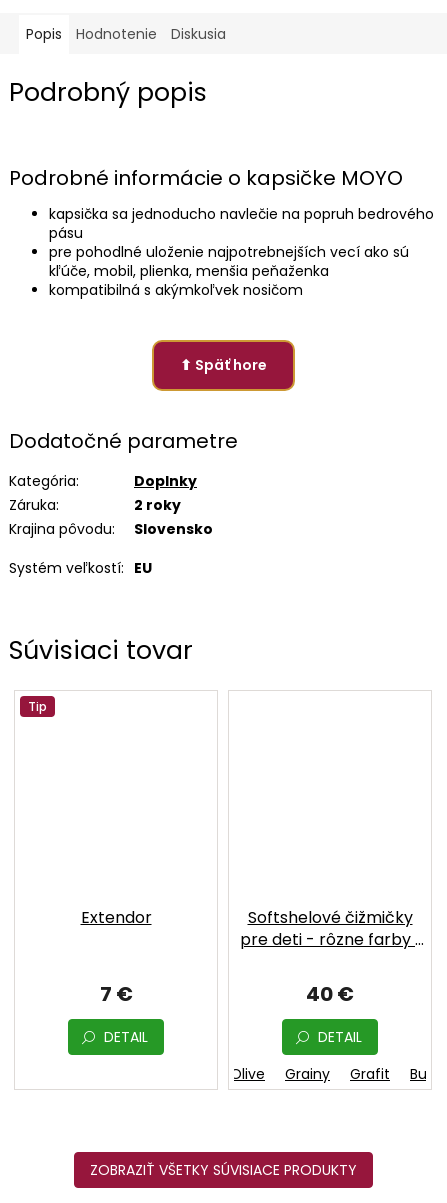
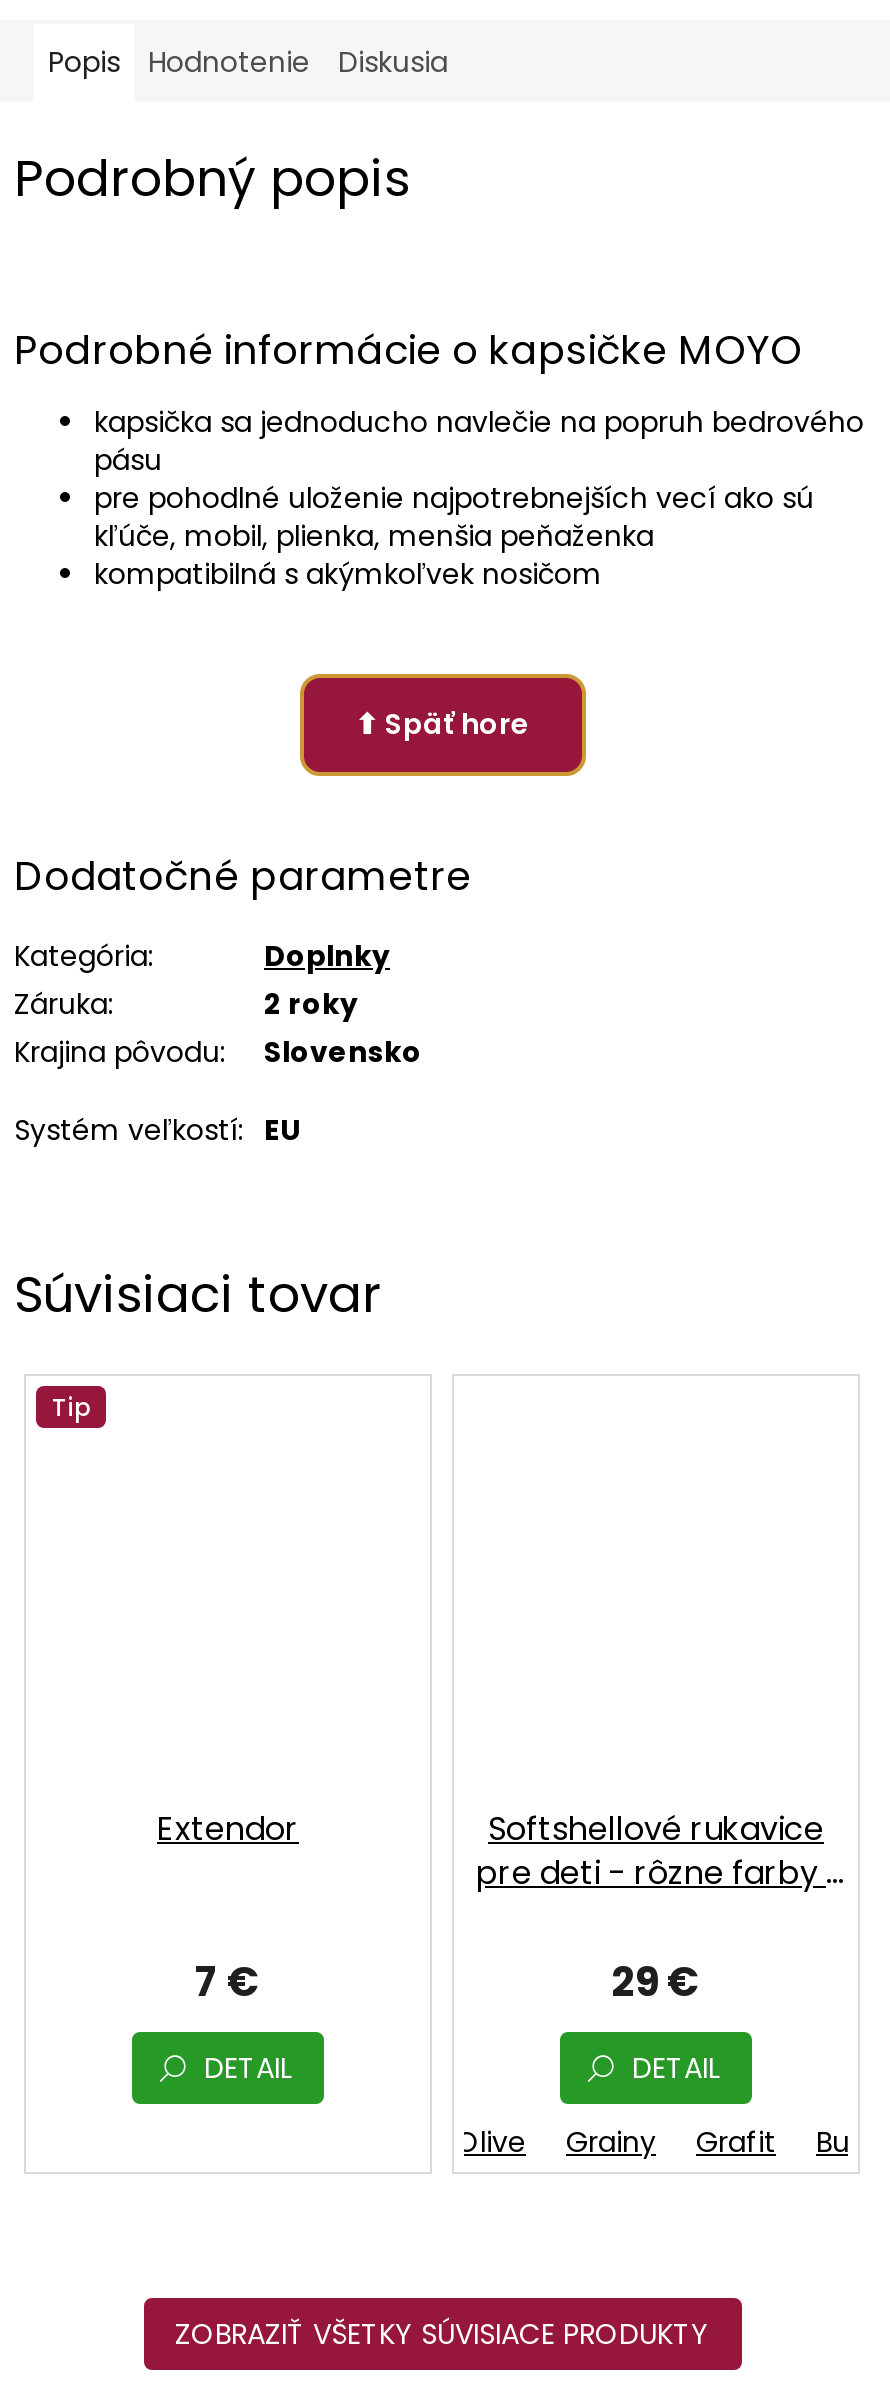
[247,906,412,929] Softshelové čižmičky -> [488,1805,824,1851] Softshellové rukavice
[306,980,354,1008] 40 € -> [611,1953,701,2009] 29 €

